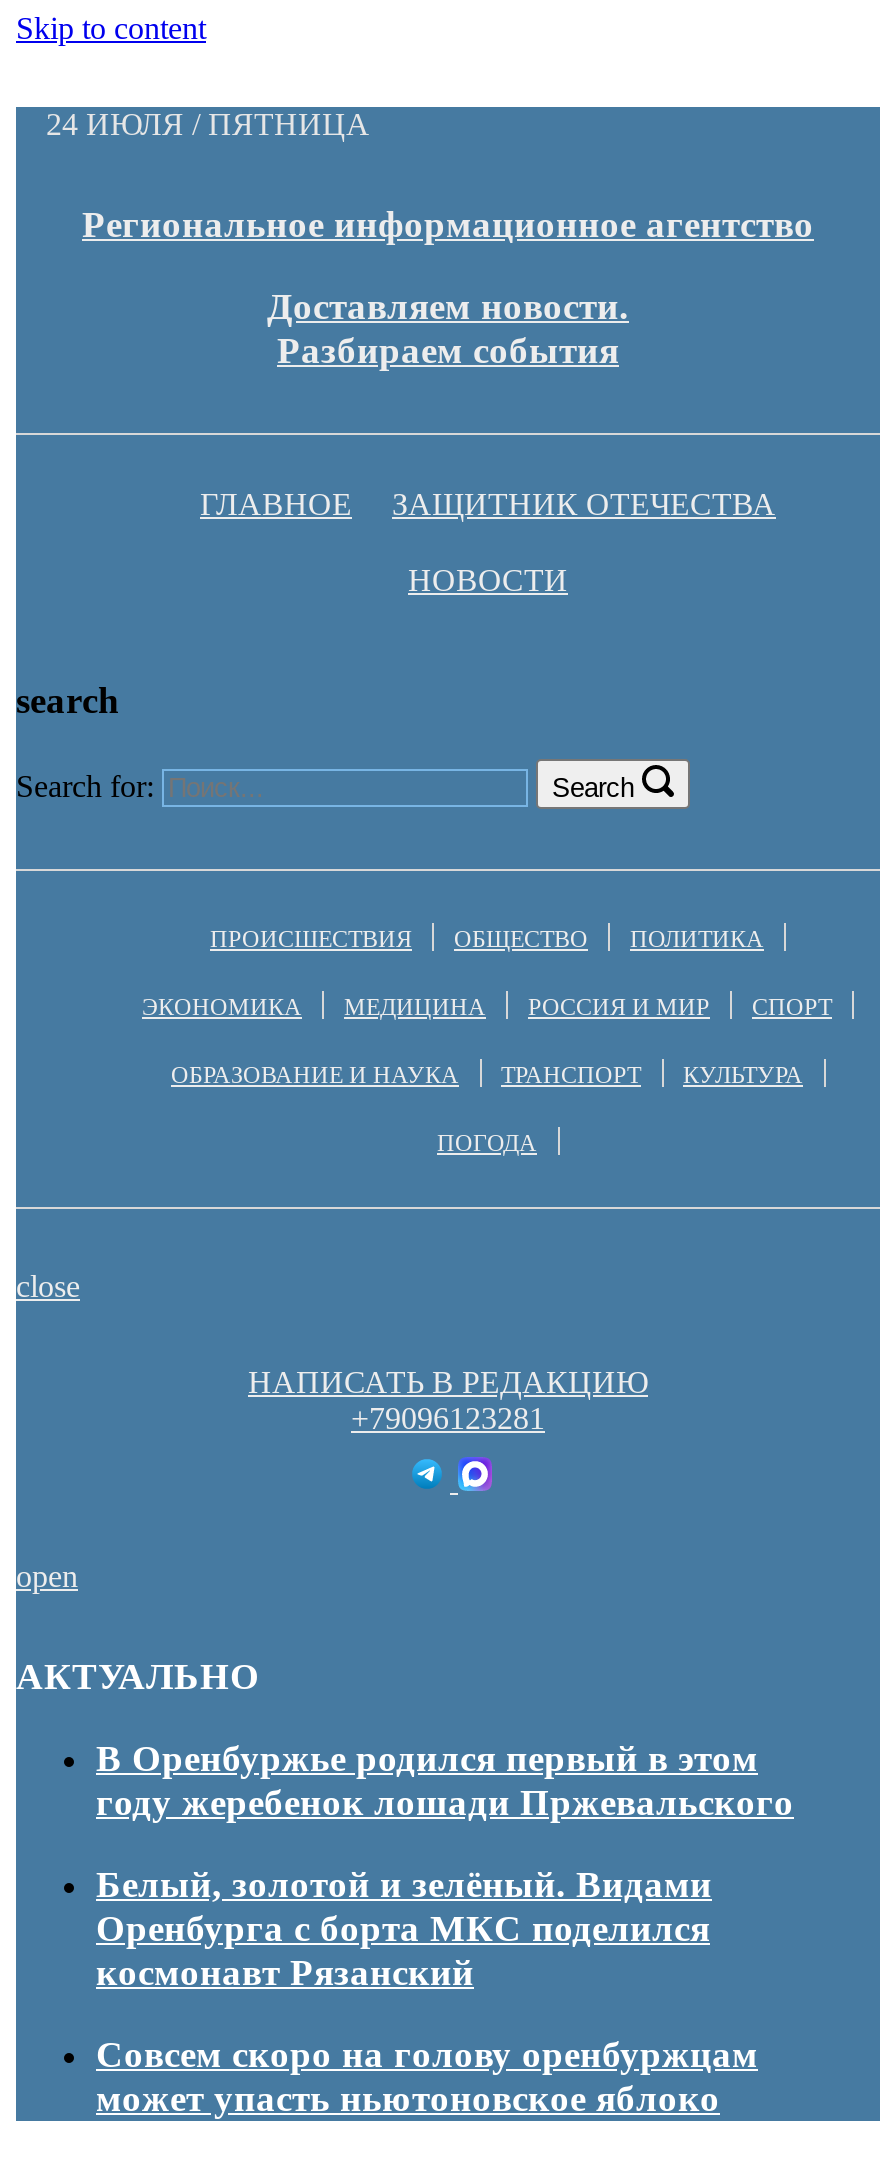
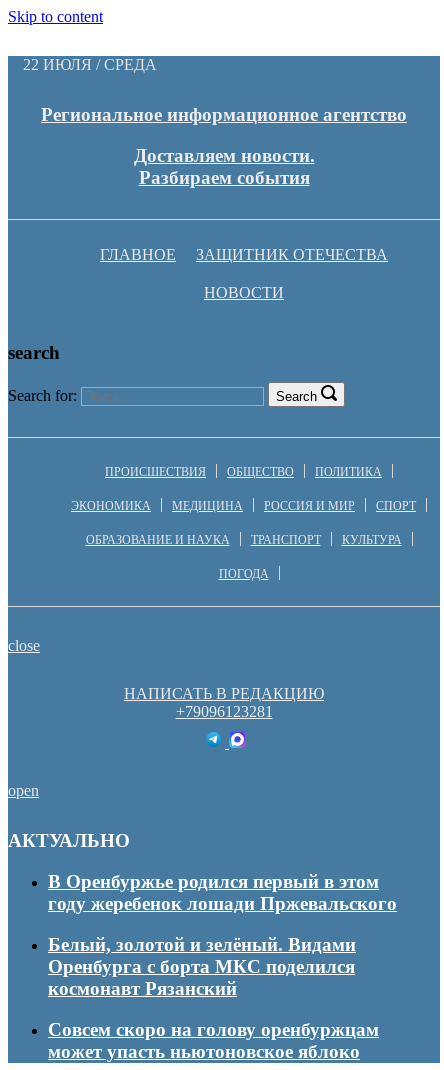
[46,107,370,141] 24 ИЮЛЯ / ПЯТНИЦА -> [23,56,157,73] 22 ИЮЛЯ / СРЕДА

